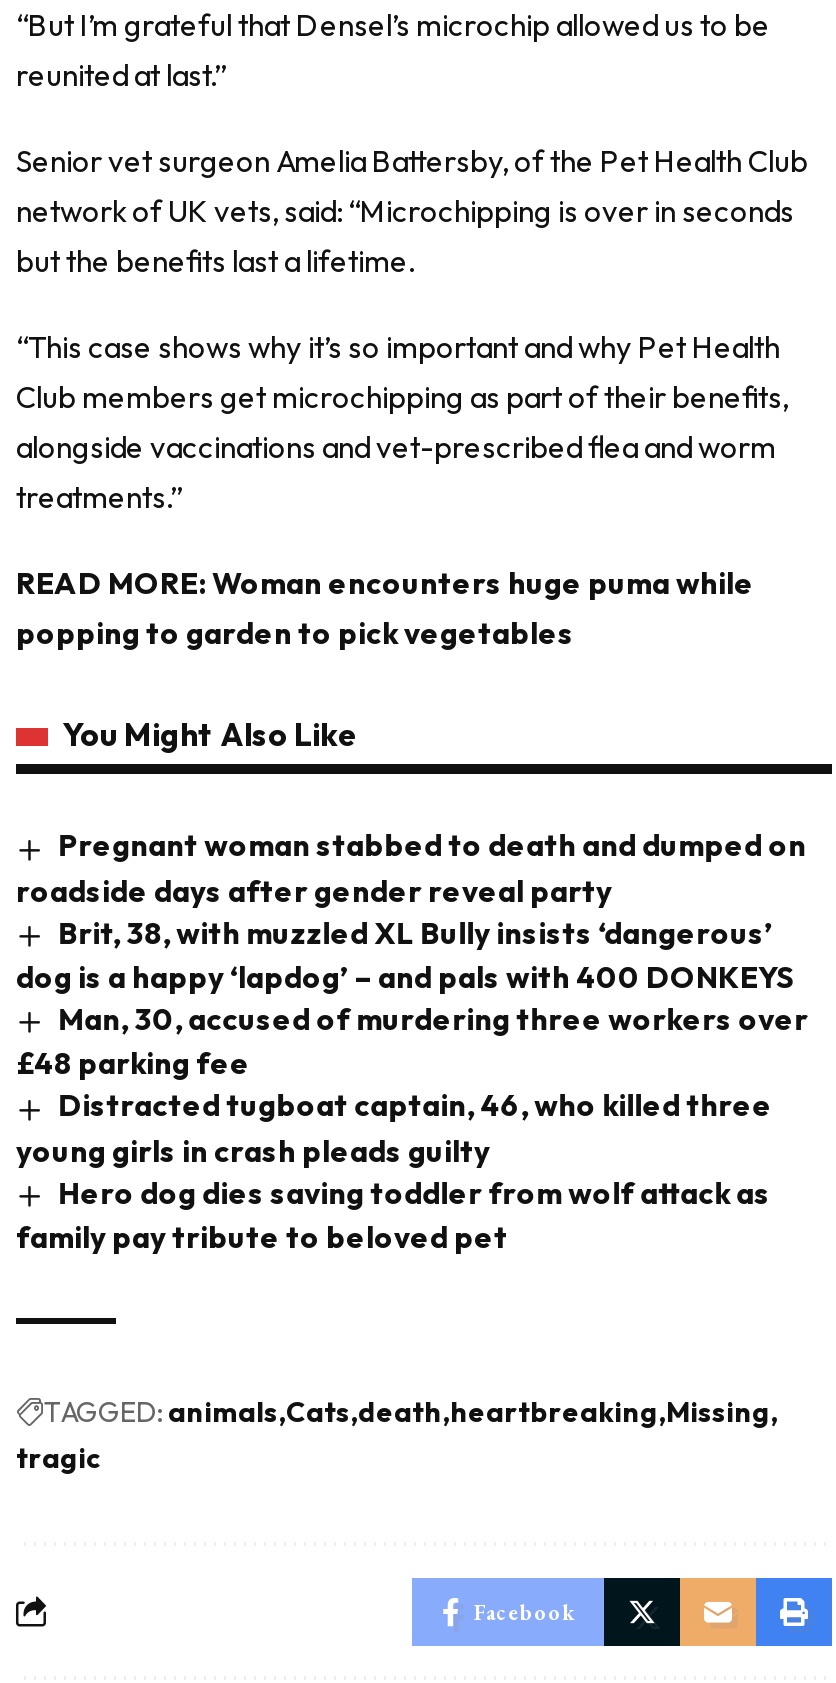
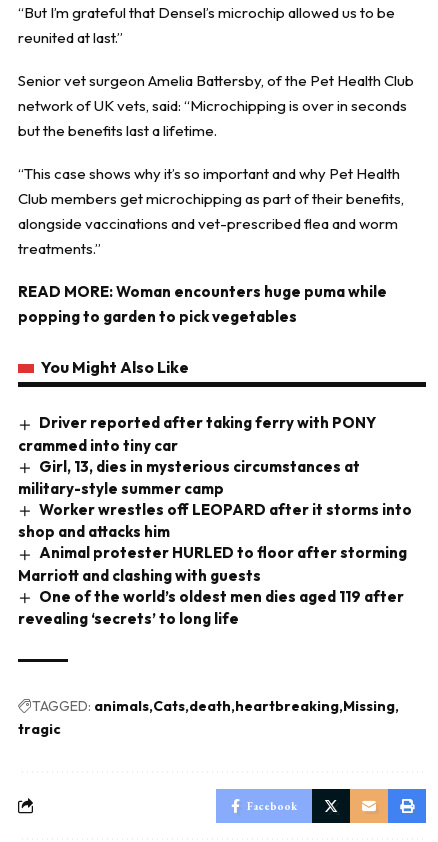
[16,826,808,1256] Pregnant woman stabbed to death and dumped on | roadside days after gender reveal party | Brit, 38, with muzzled XL Bully insists ‘dangerous’ | dog is a happy ‘lapdog’ – and pals with 400 DONKEYS | Man, 30, accused of murdering three workers over | £48 parking fee | Distracted tugboat captain, 46, who killed three | young girls in crash pleads guilty | Hero dog dies saving toddler from wolf attack as | family pay tribute to beloved pet -> [18,413,412,628] Driver reported after taking ferry with PONY | crammed into tiny car | Girl, 13, dies in mysterious circumstances at | military-style summer camp | Worker wrestles off LEOPARD after it storms into | shop and attacks him | Animal protester HURLED to floor after storming | Marriott and clashing with guests | One of the world’s oldest men dies aged 119 after | revealing ‘secrets’ to long life

